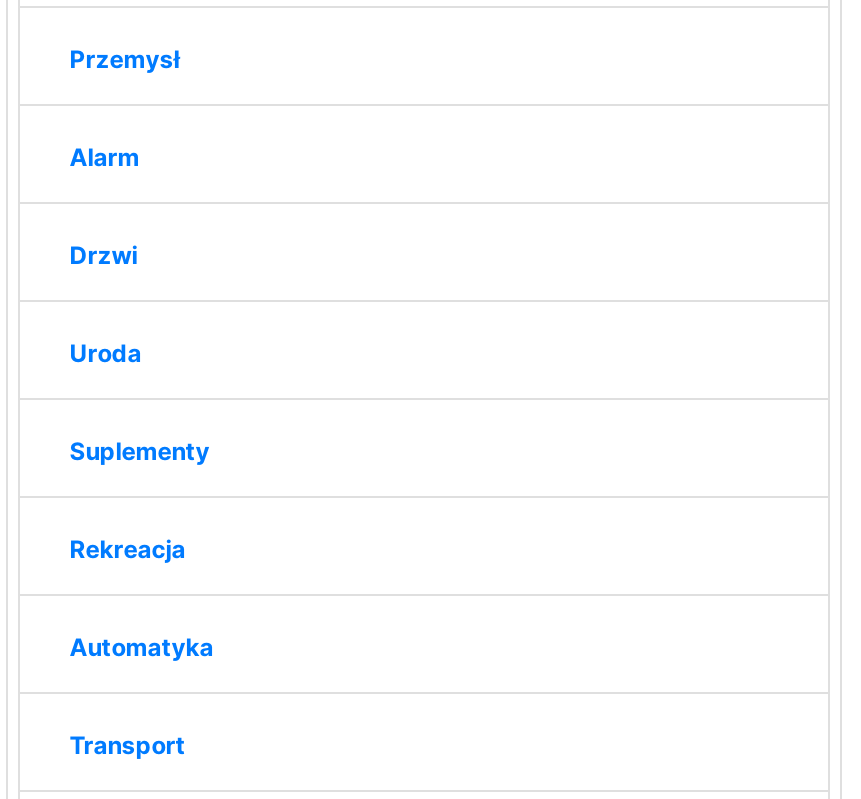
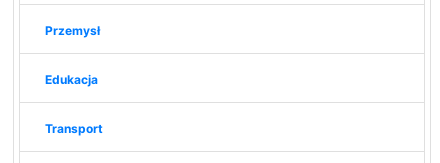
[70,142,214,662] Alarm | Drzwi | Uroda | Suplementy | Rekreacja | Automatyka -> [45,72,98,87] Edukacja

